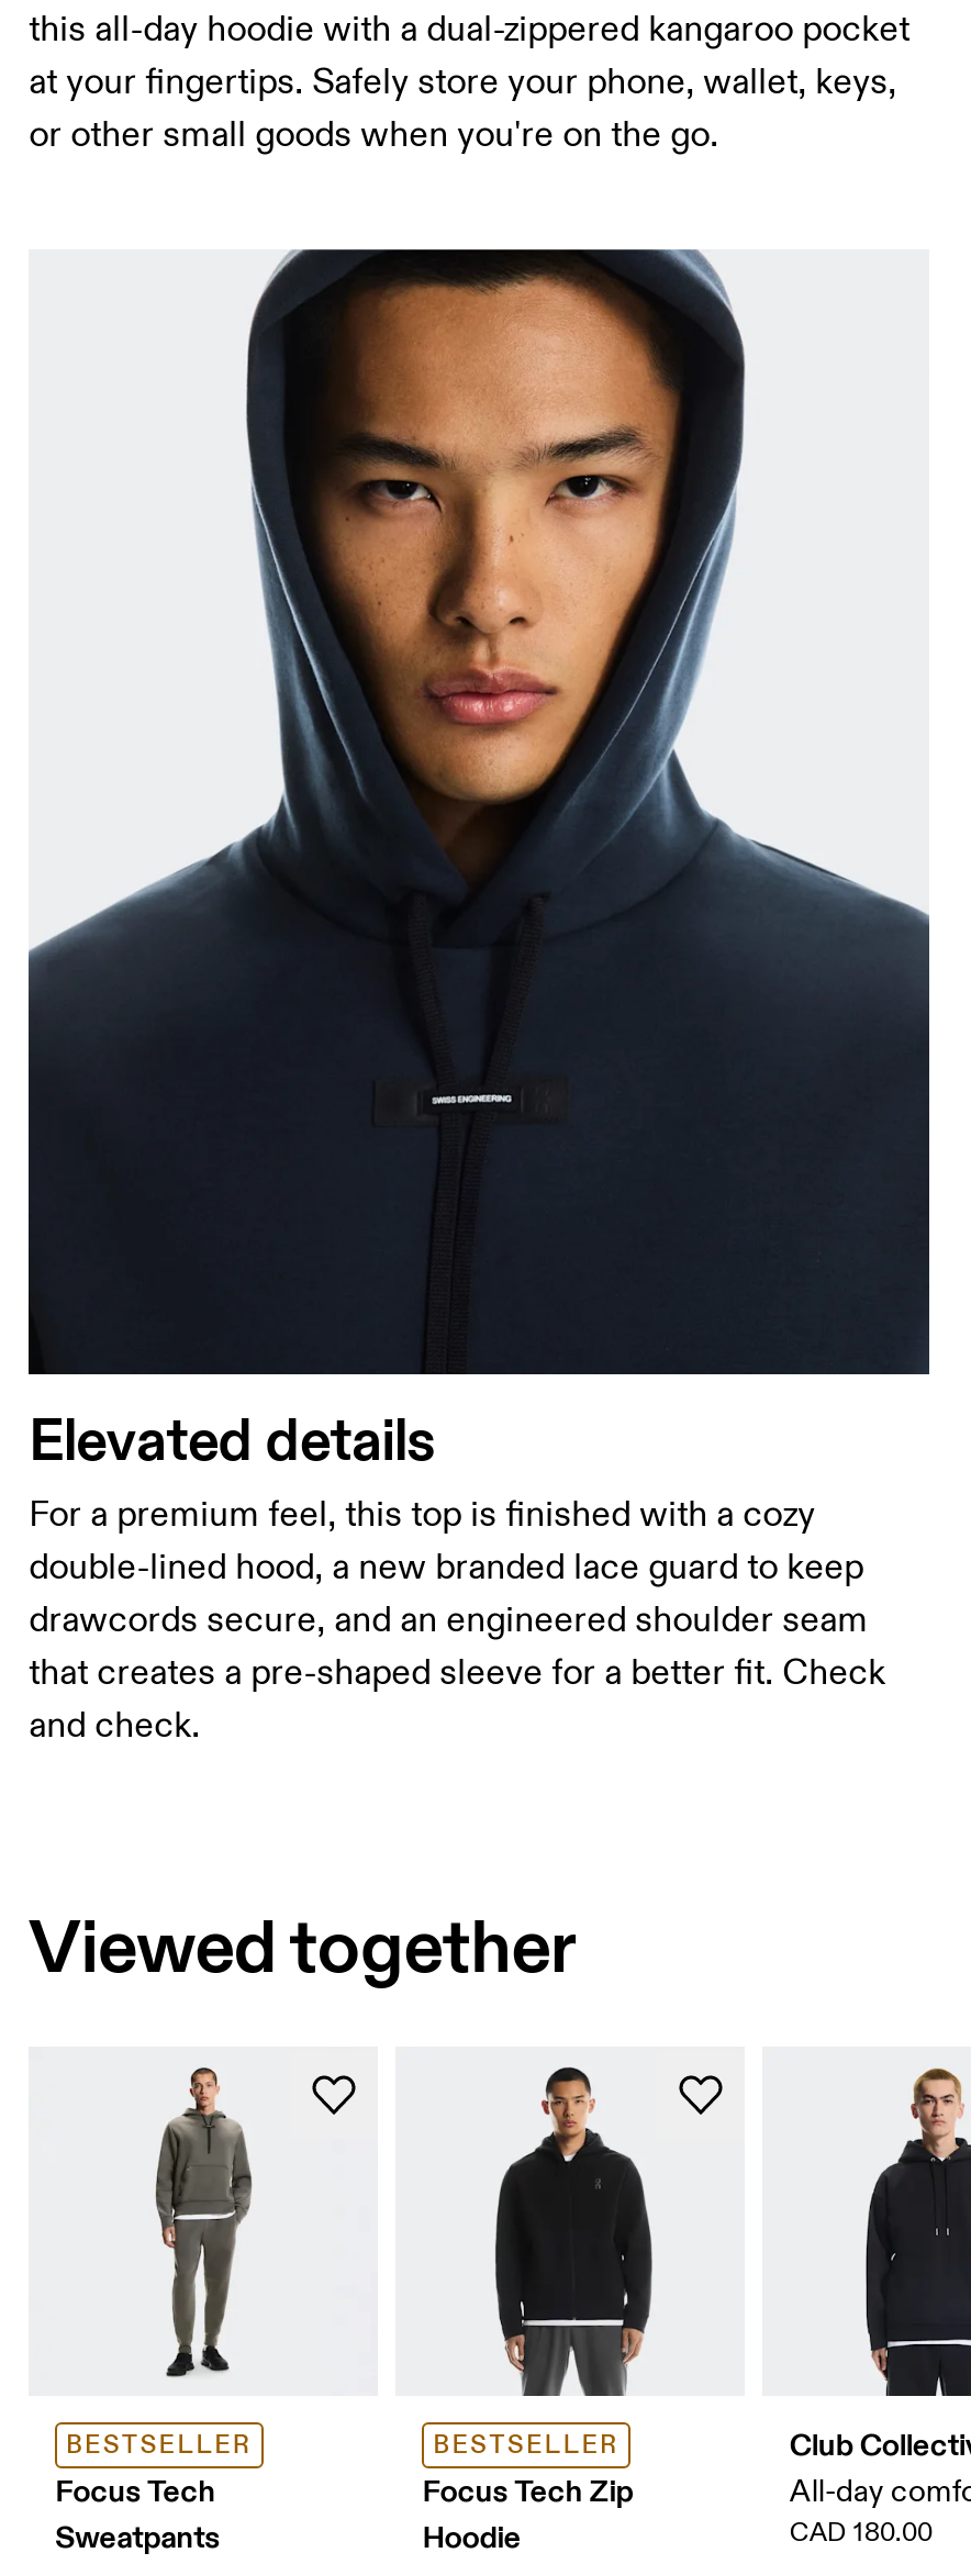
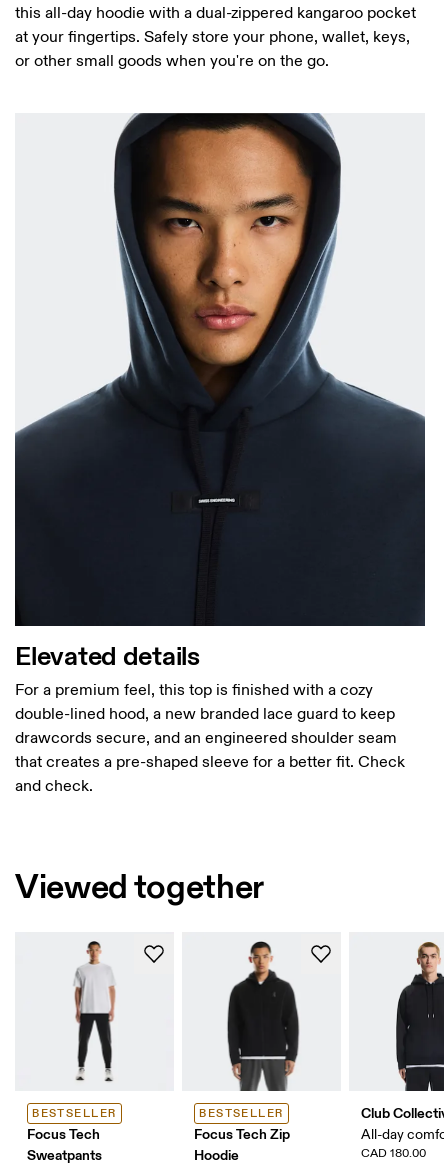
[154,2105,253,2377] [image] -> [73,942,116,1082] [image]

